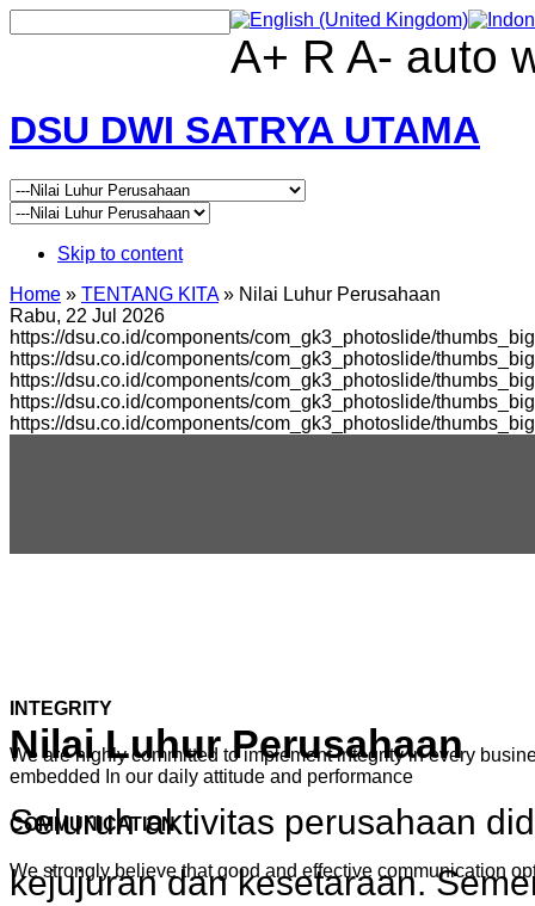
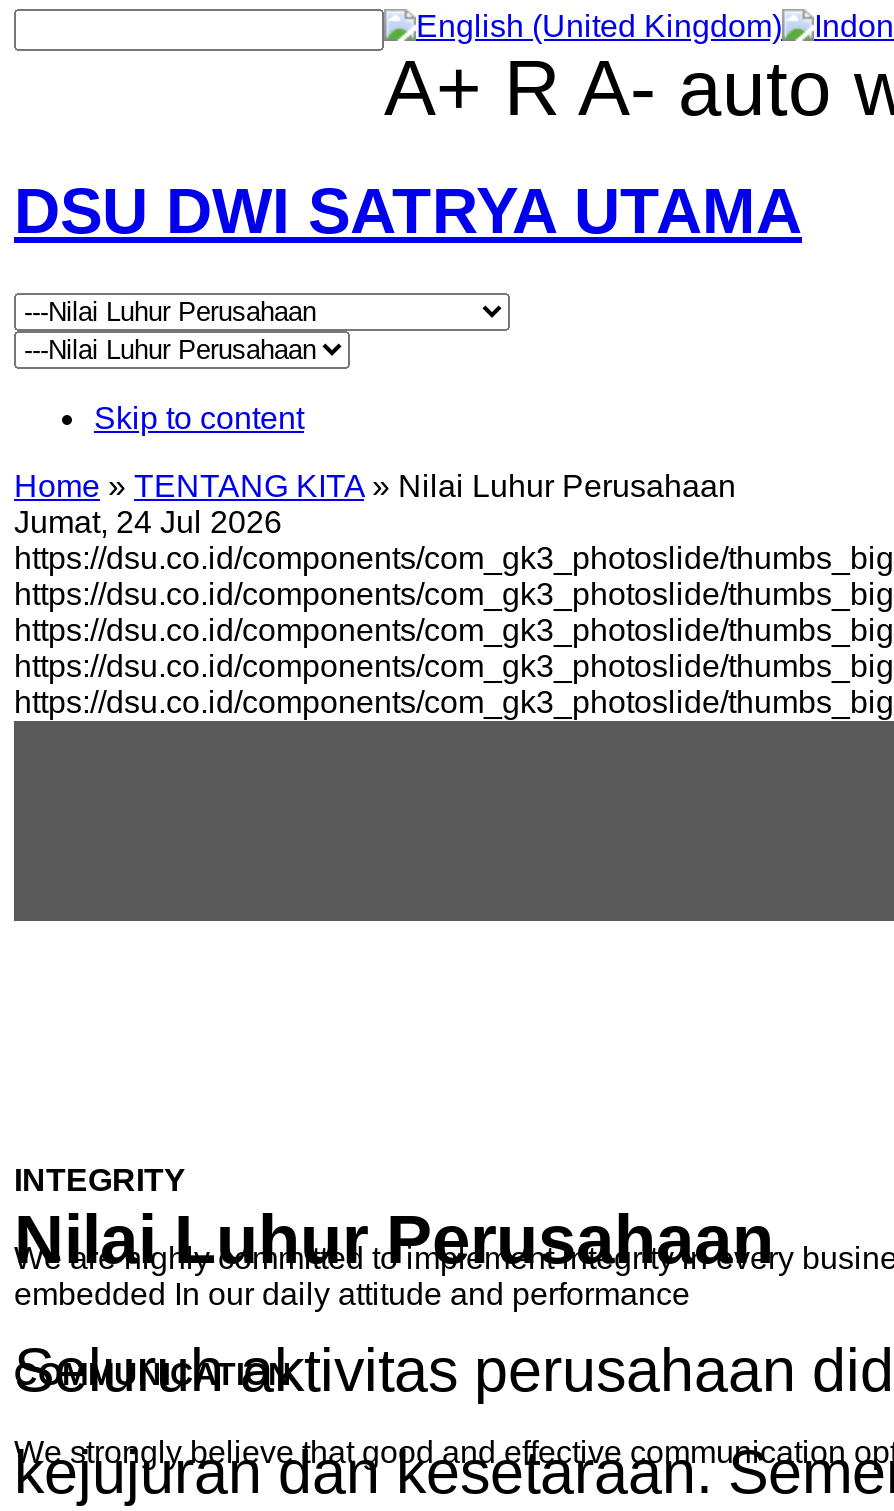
[10,305,165,326] Rabu, 22 Jul 2026 -> [14,505,282,539] Jumat, 24 Jul 2026

